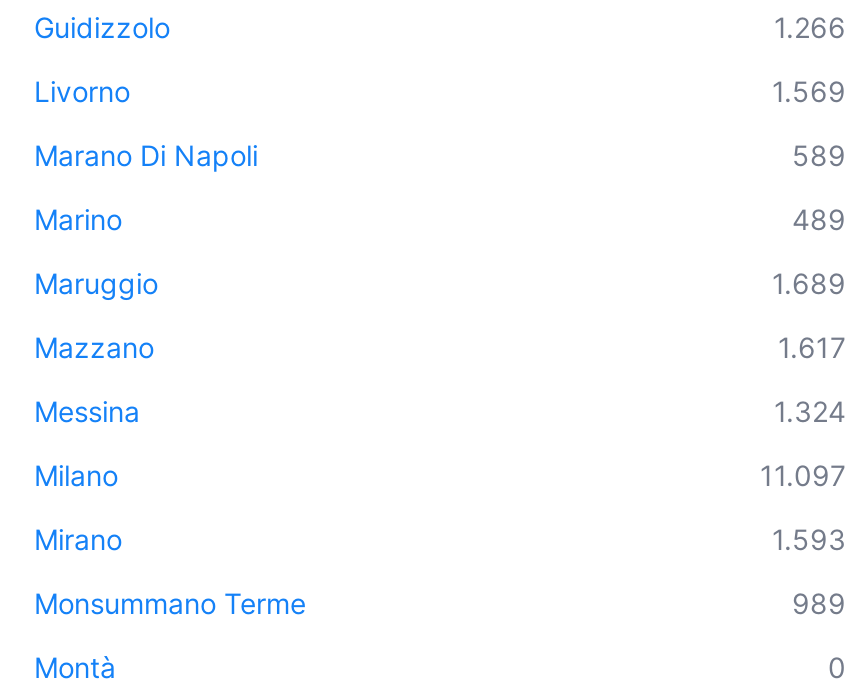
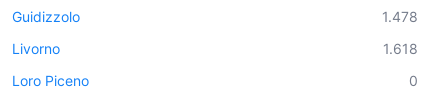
[774,9,846,43] 1.266 -> [382,8,418,25] 1.478
[34,73,846,683] 1.569 | Marano Di Napoli | 589 | Marino | 489 | Maruggio | 1.689 | Mazzano | 1.617 | Messina | 1.324 | Milano | 11.097 | Mirano | 1.593 | Monsummano Terme | 989 | Montà -> [12,40,418,89] 1.618 | Loro Piceno

